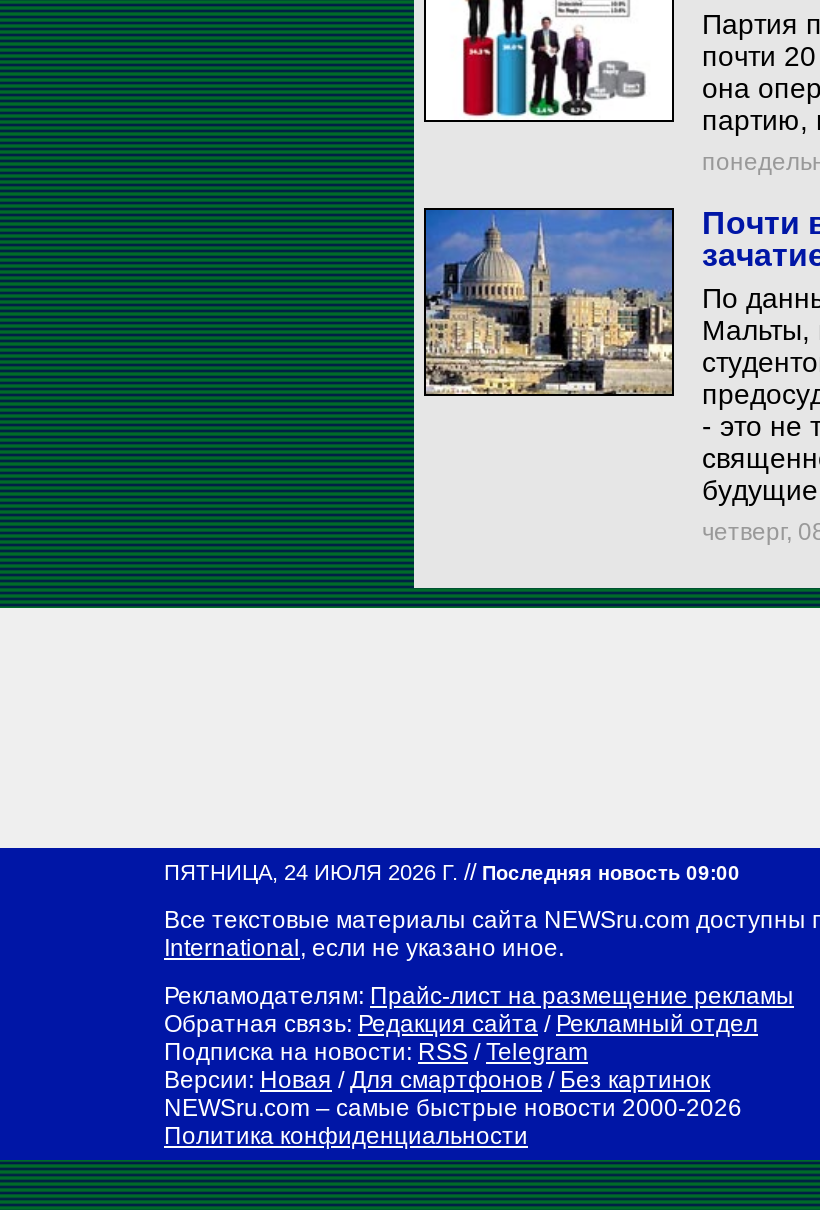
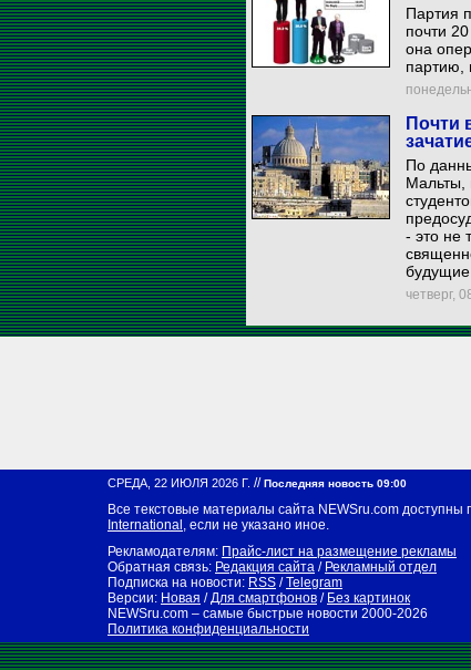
[164,858,740,886] ПЯТНИЦА, 24 ИЮЛЯ 2026 Г. // Последняя новость 09:00 -> [107,475,407,491] СРЕДА, 22 ИЮЛЯ 2026 Г. // Последняя новость 09:00

